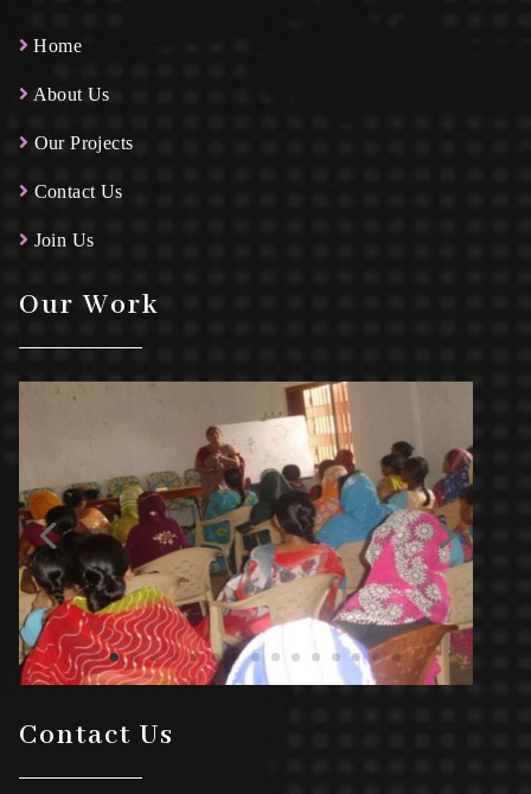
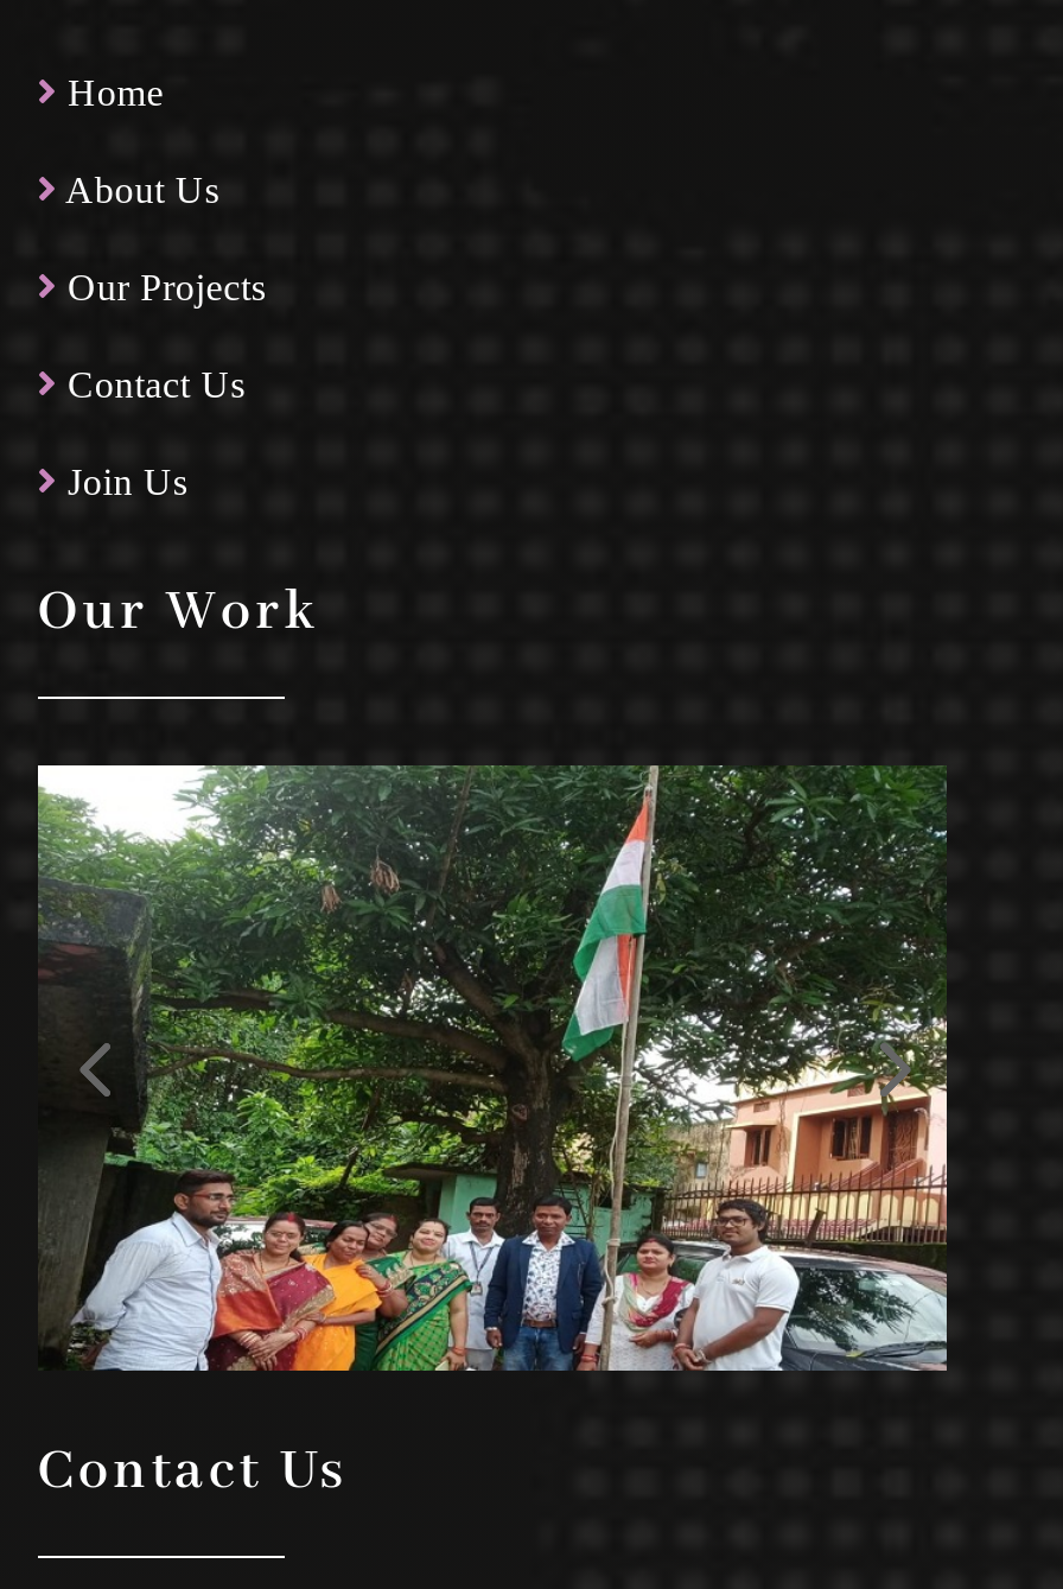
[18,380,474,686] [image] -> [38,764,949,1374] [image]

